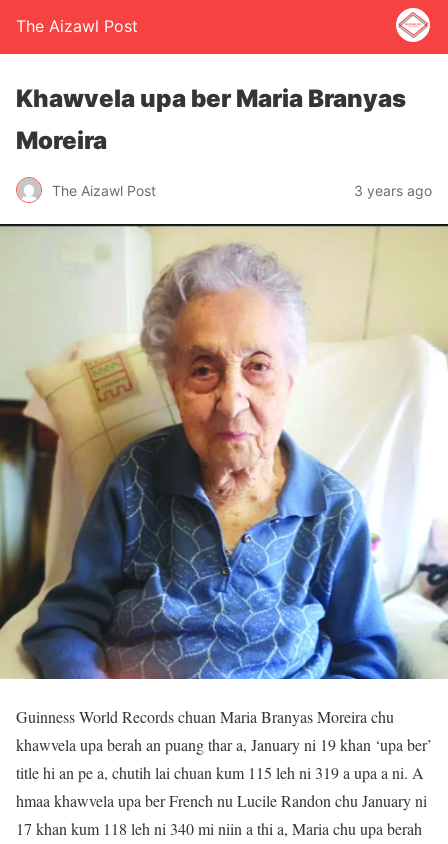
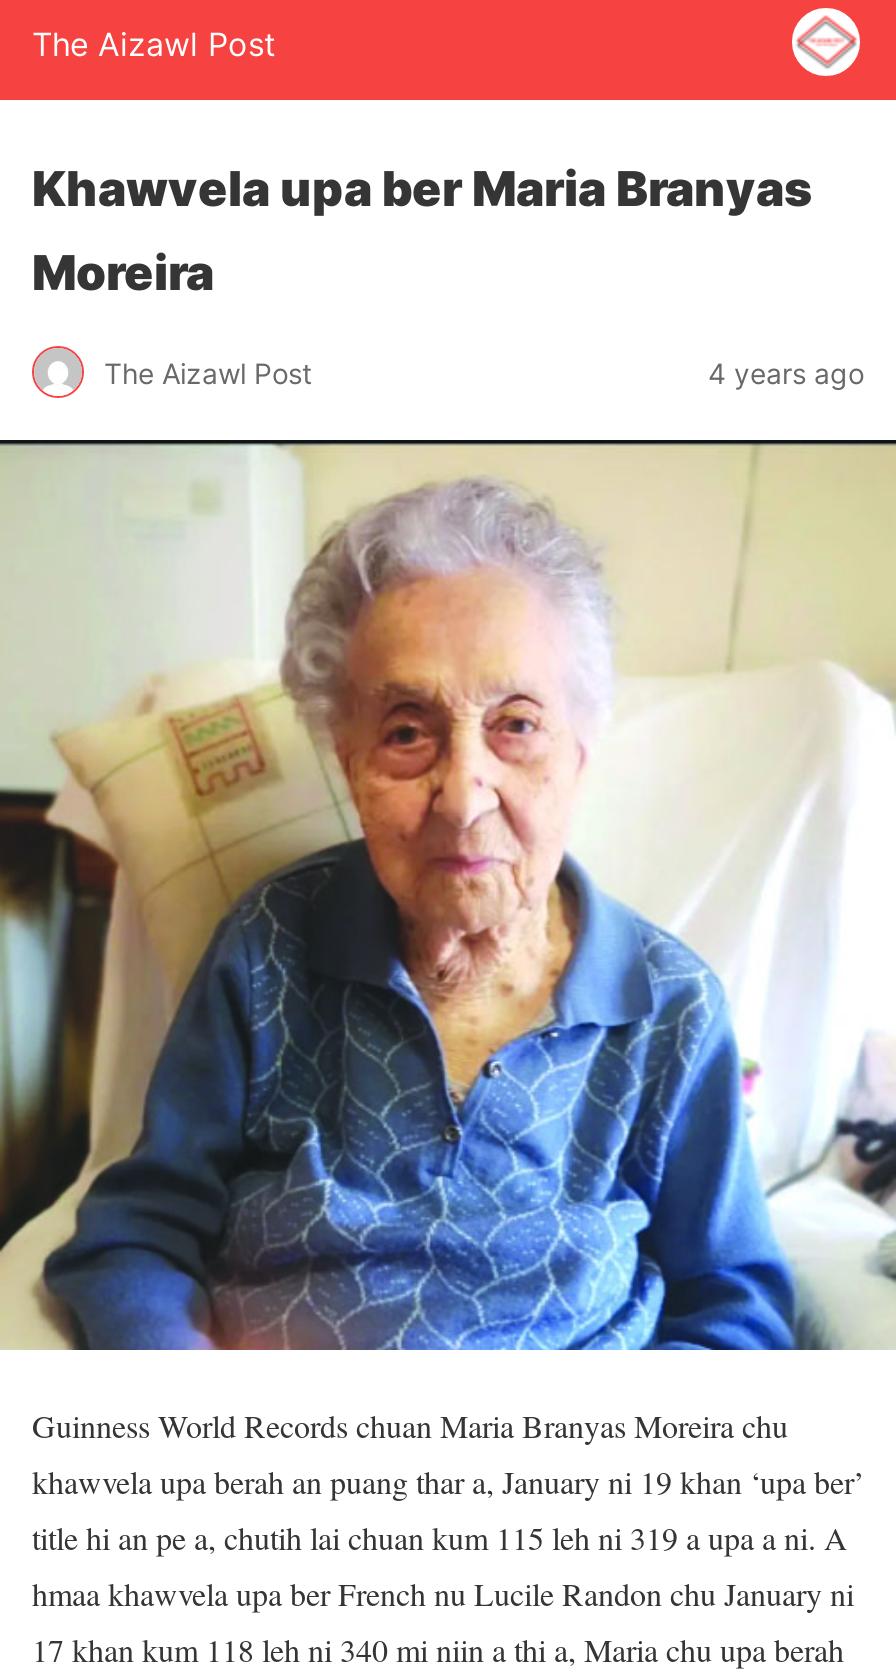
[354,181,432,198] 3 years ago -> [708,355,864,389] 4 years ago

